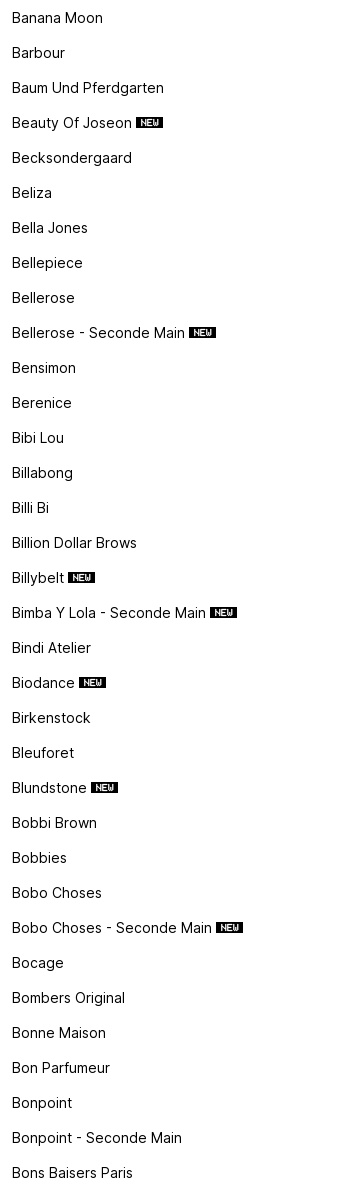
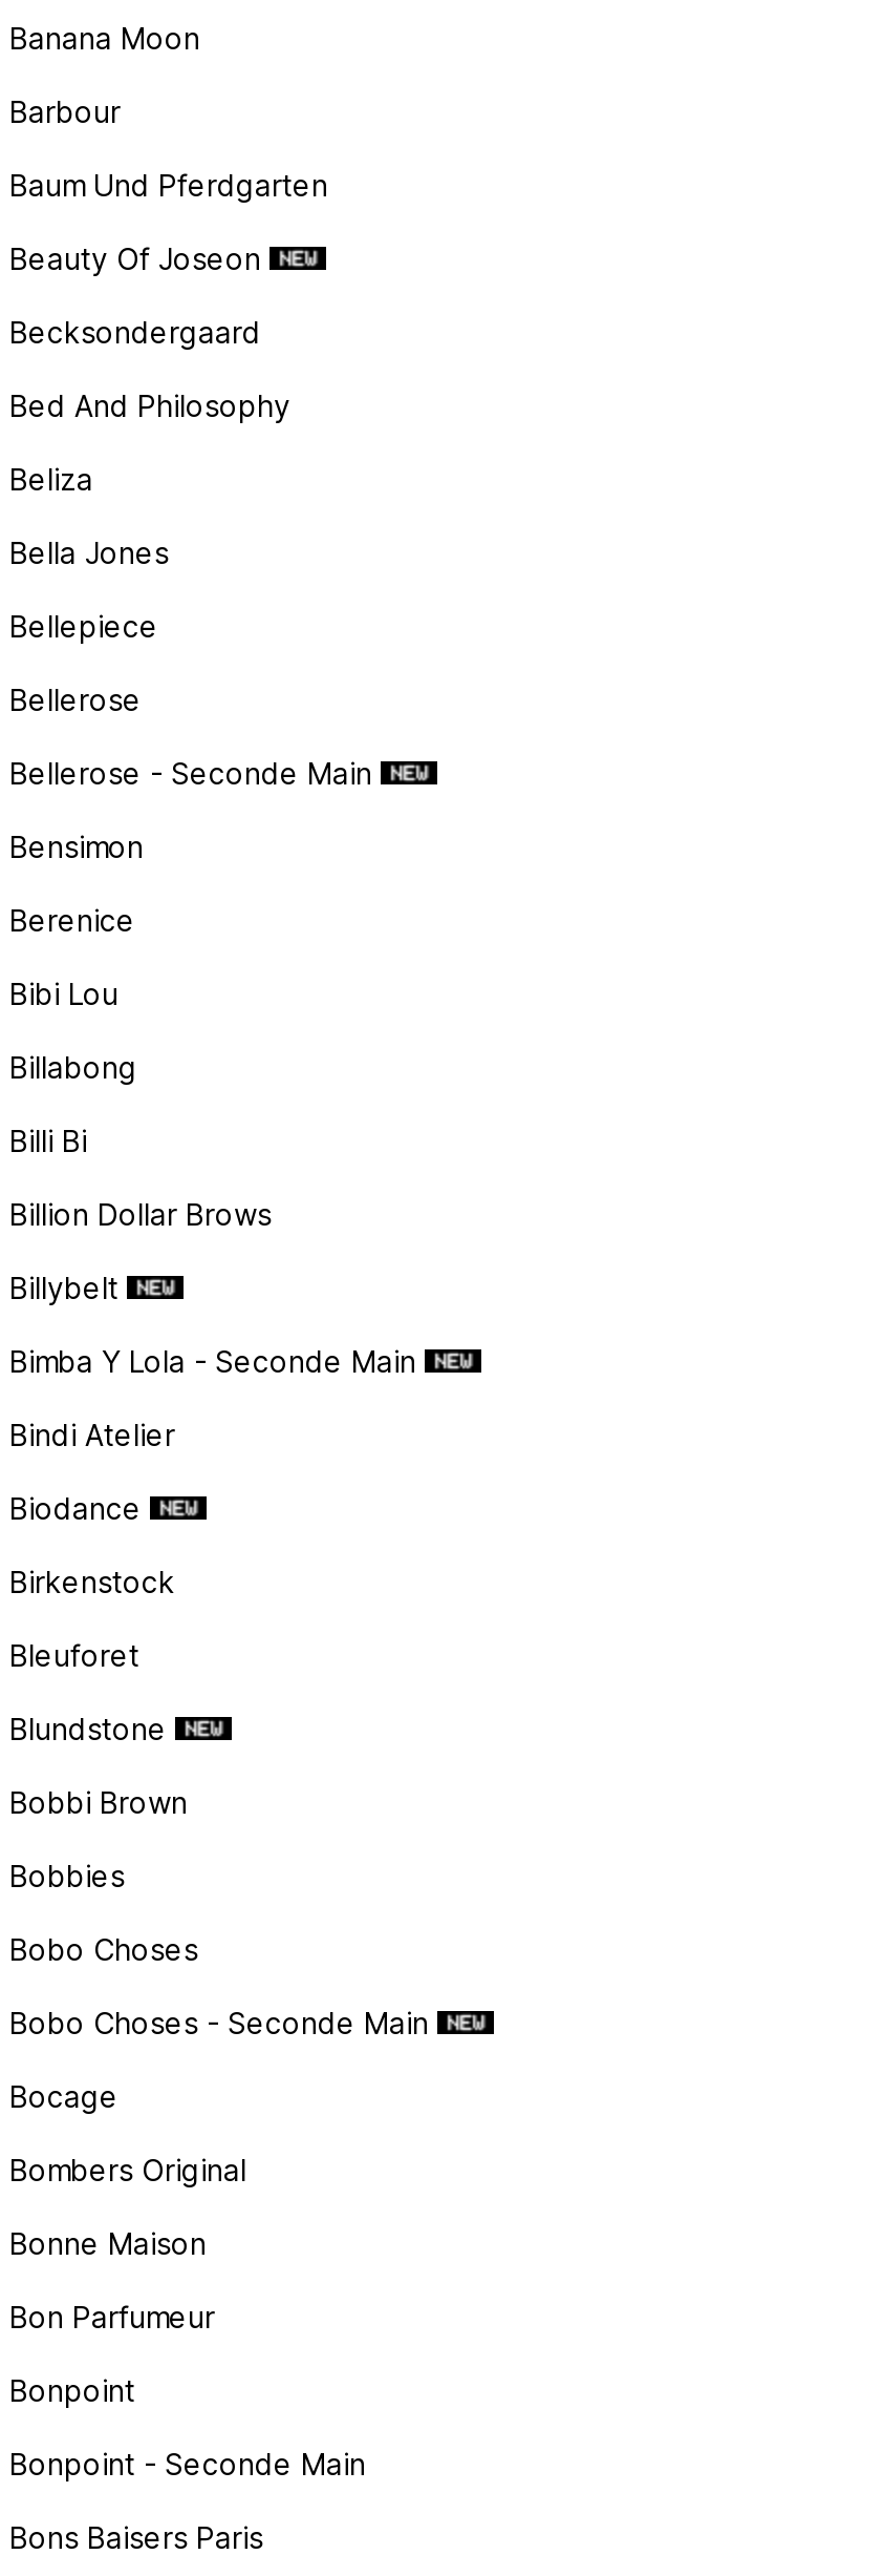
none -> [9,388,290,423] Bed And Philosophy

